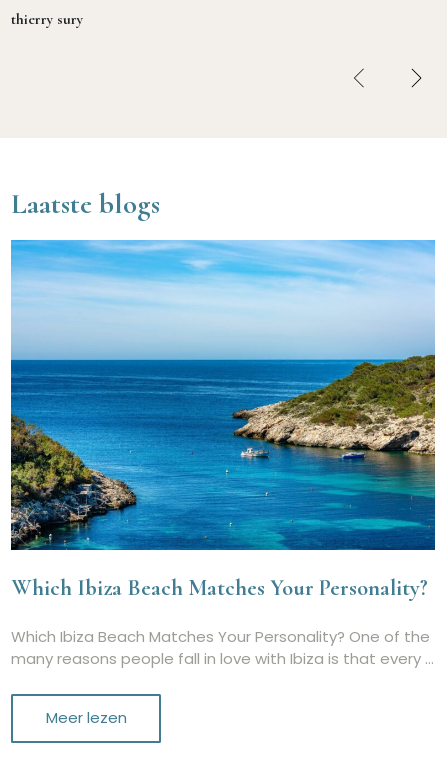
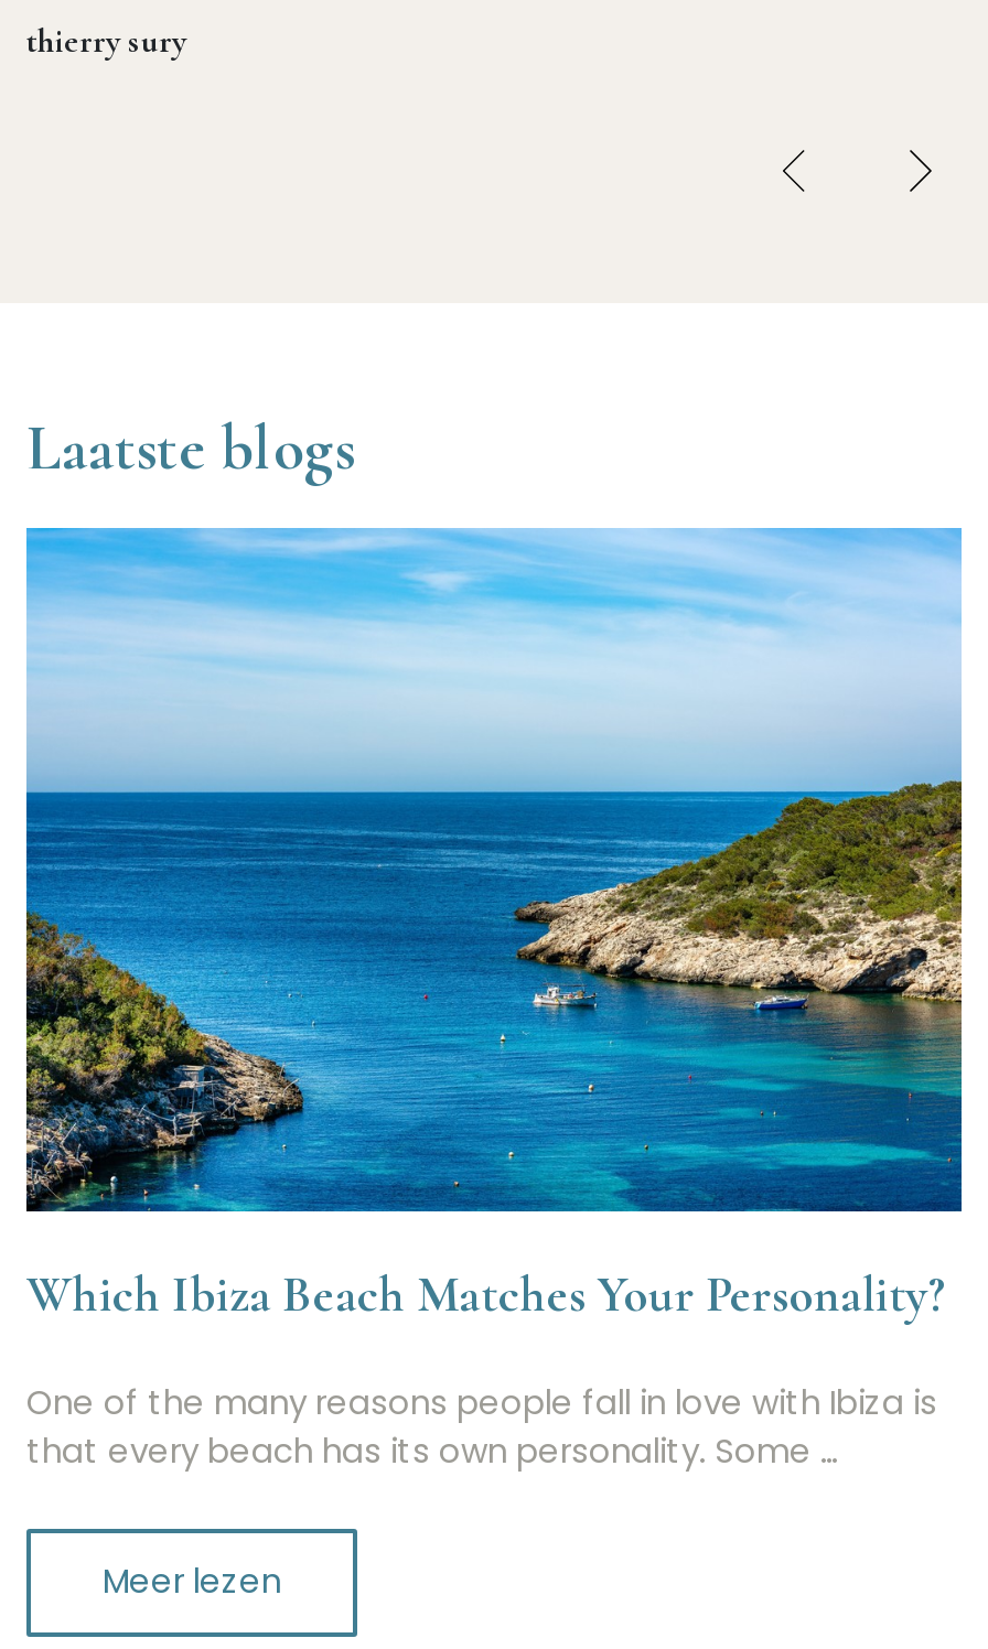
[11,625,434,668] Which Ibiza Beach Matches Your Personality? One of the | many reasons people fall in love with Ibiza is that every … -> [26,1378,937,1473] One of the many reasons people fall in love with Ibiza is | that every beach has its own personality. Some …

